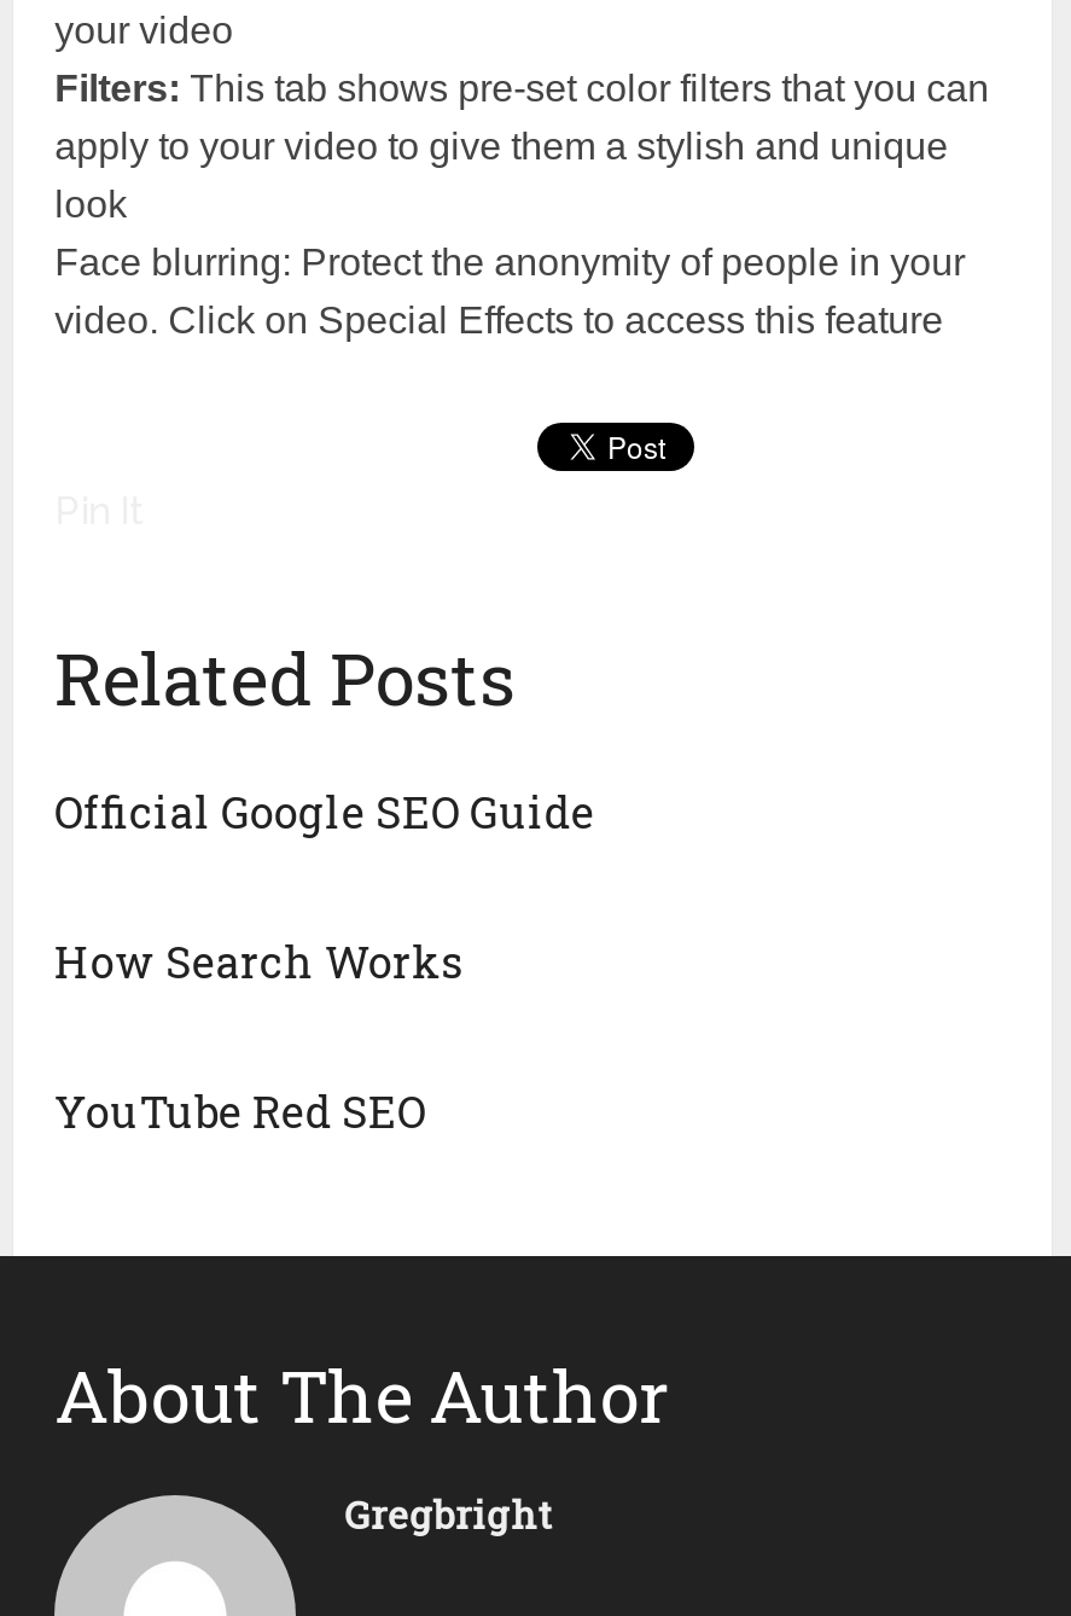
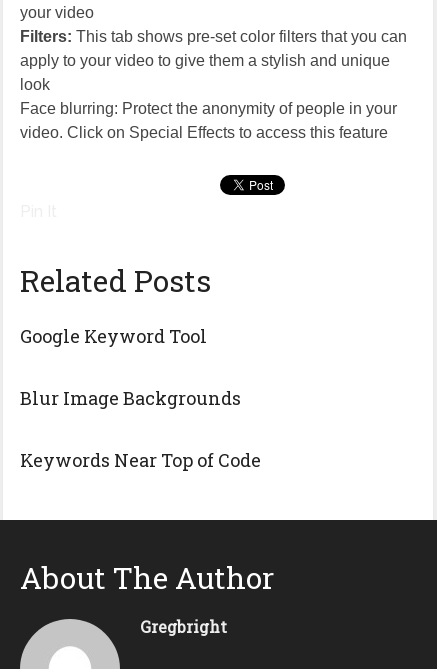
[55,782,596,840] Official Google SEO Guide -> [20,324,207,348] Google Keyword Tool
[55,932,463,990] How Search Works -> [20,386,241,410] Blur Image Backgrounds
[55,1082,426,1140] YouTube Red SEO -> [20,448,261,472] Keywords Near Top of Code

